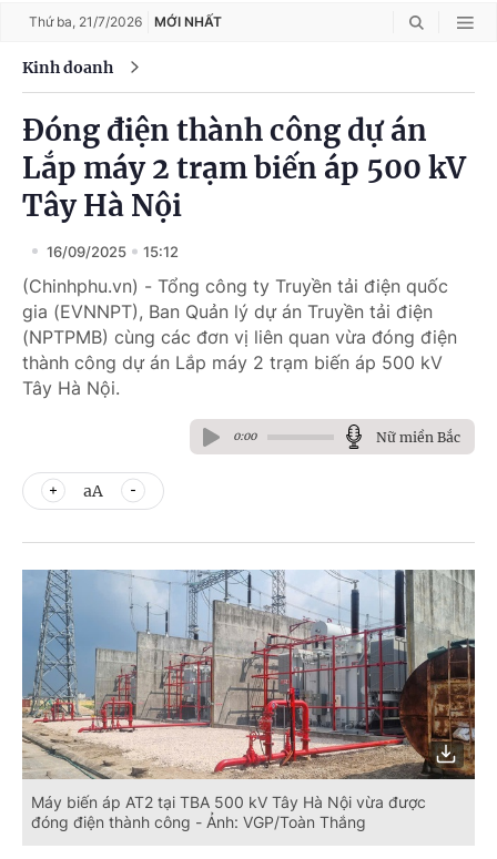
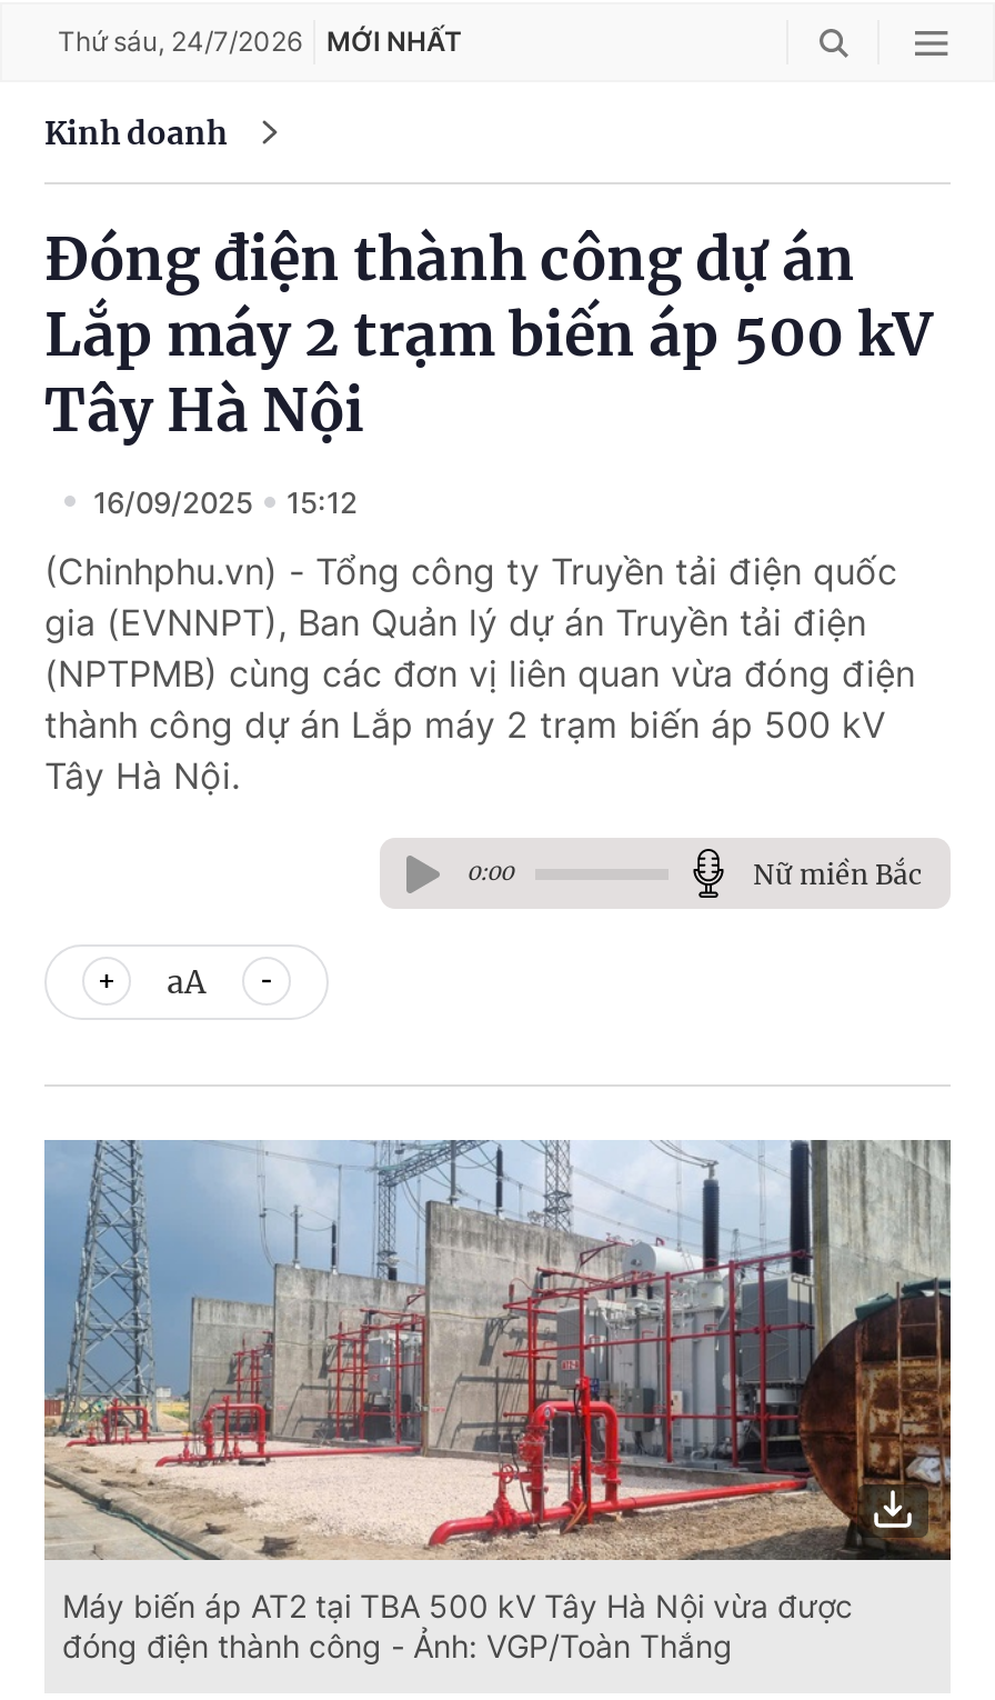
[29,13,222,30] Thứ ba, 21/7/2026 MỚI NHẤT -> [58,24,462,58] Thứ sáu, 24/7/2026 MỚI NHẤT

